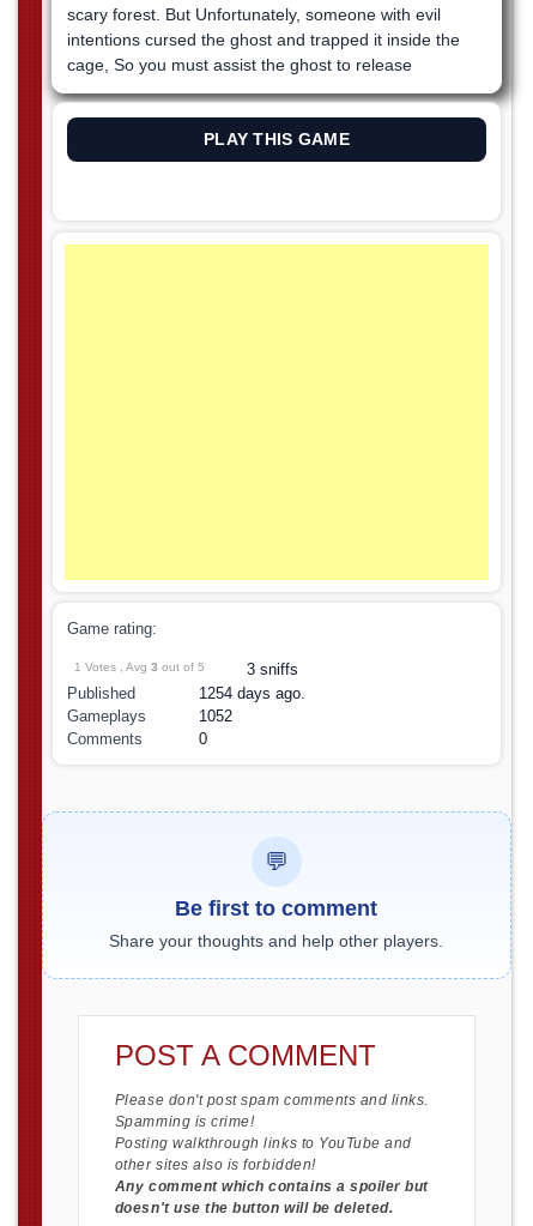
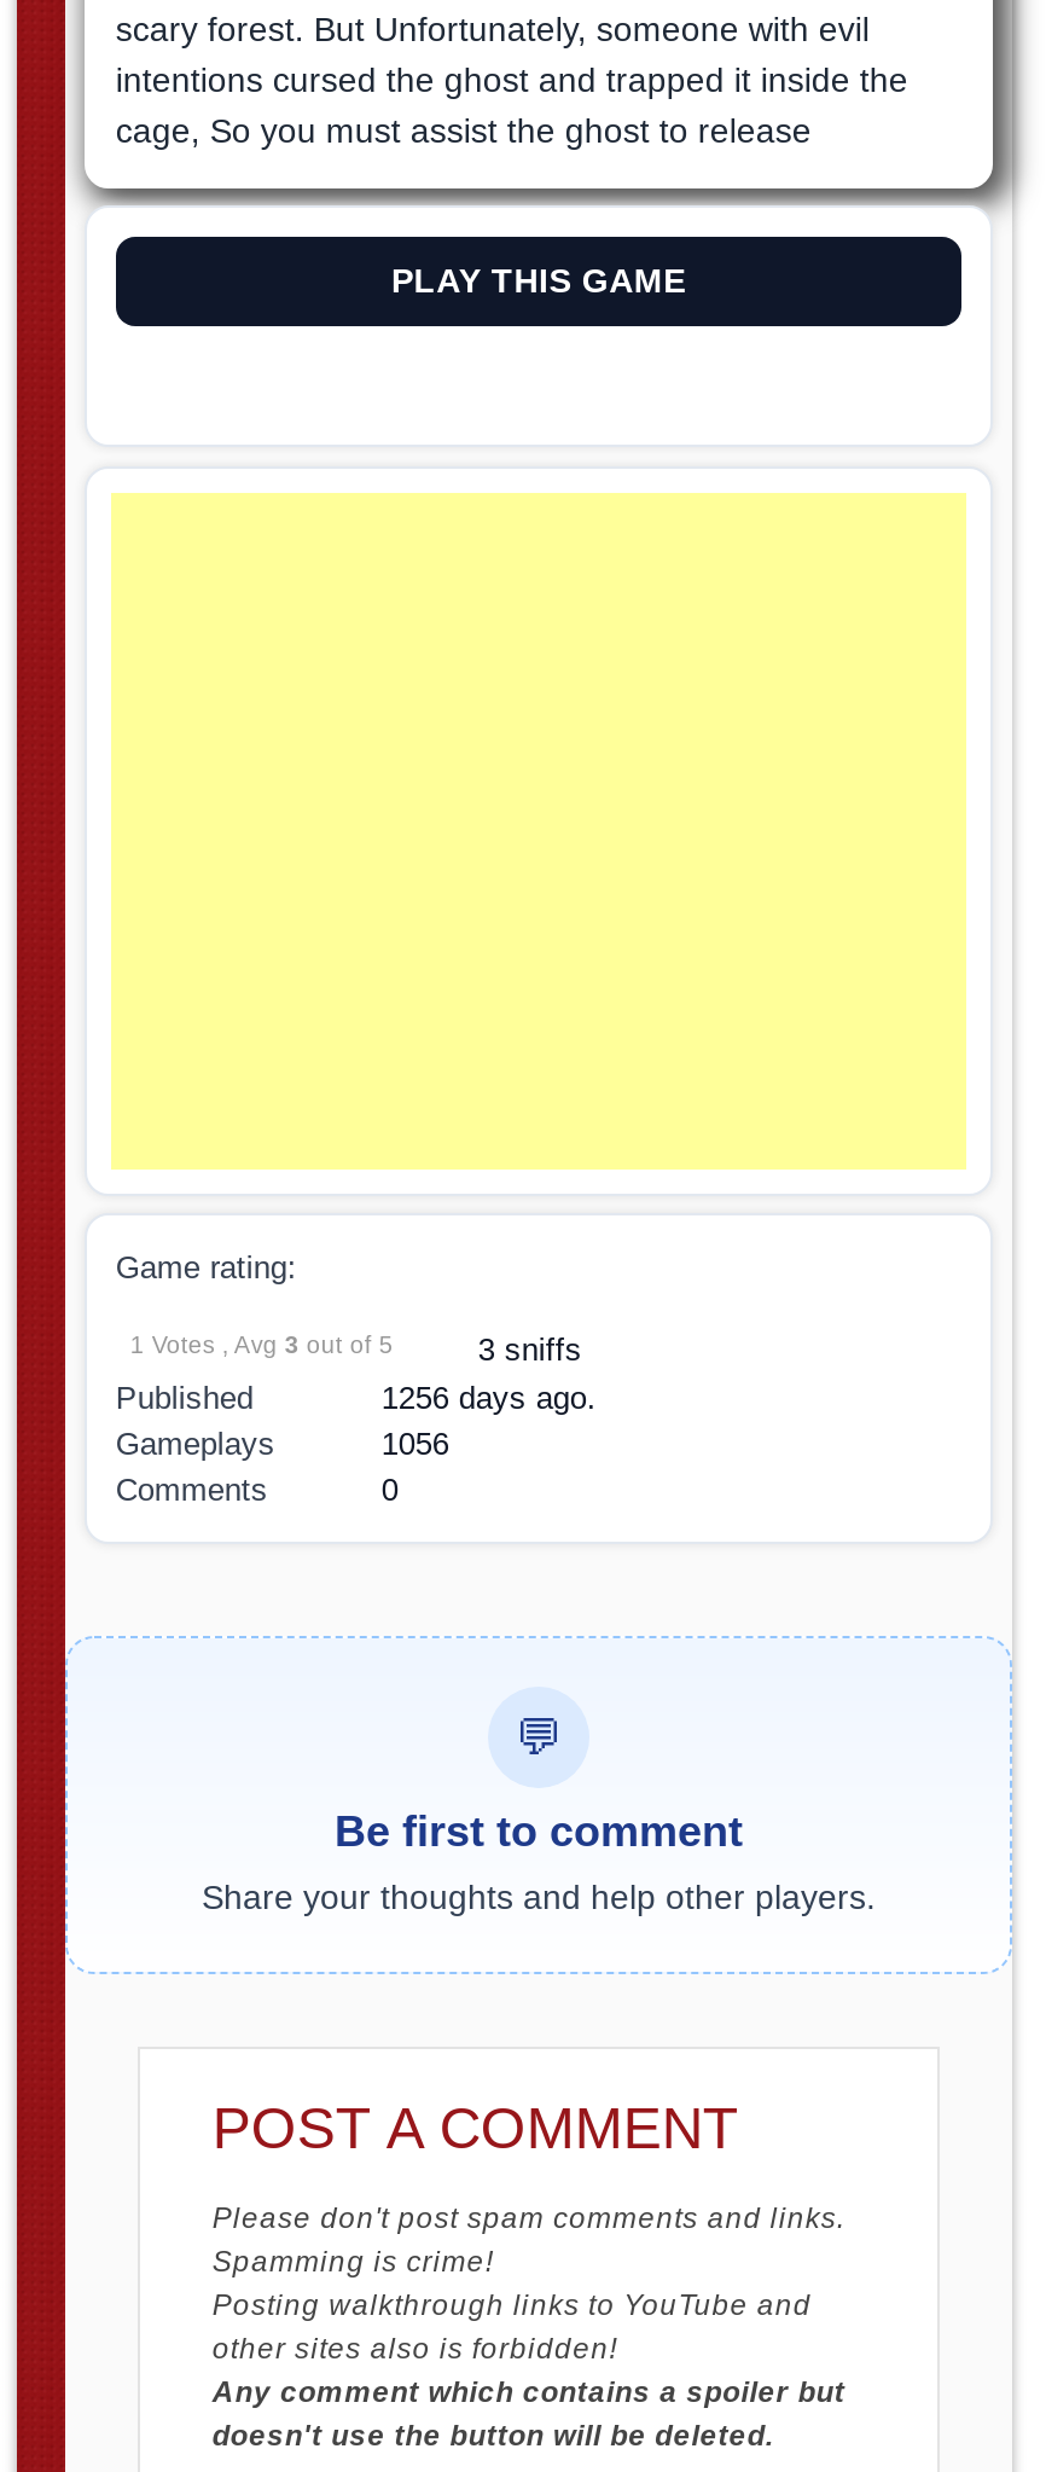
[199,685,305,703] 1254 days ago. -> [381,1380,596,1417] 1256 days ago.
[199,707,232,725] 1052 -> [381,1426,449,1462] 1056

